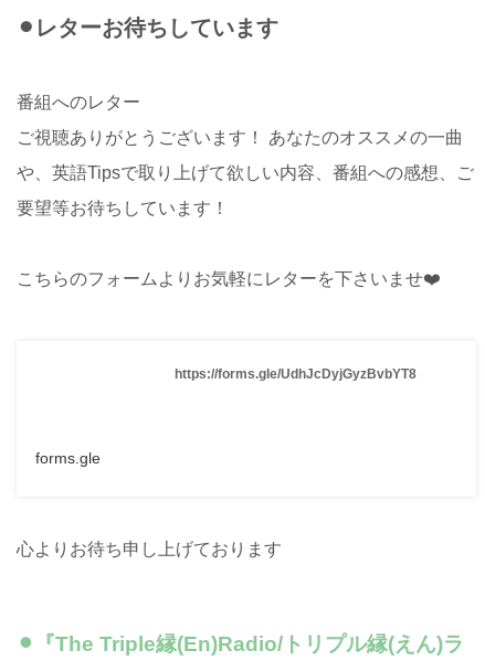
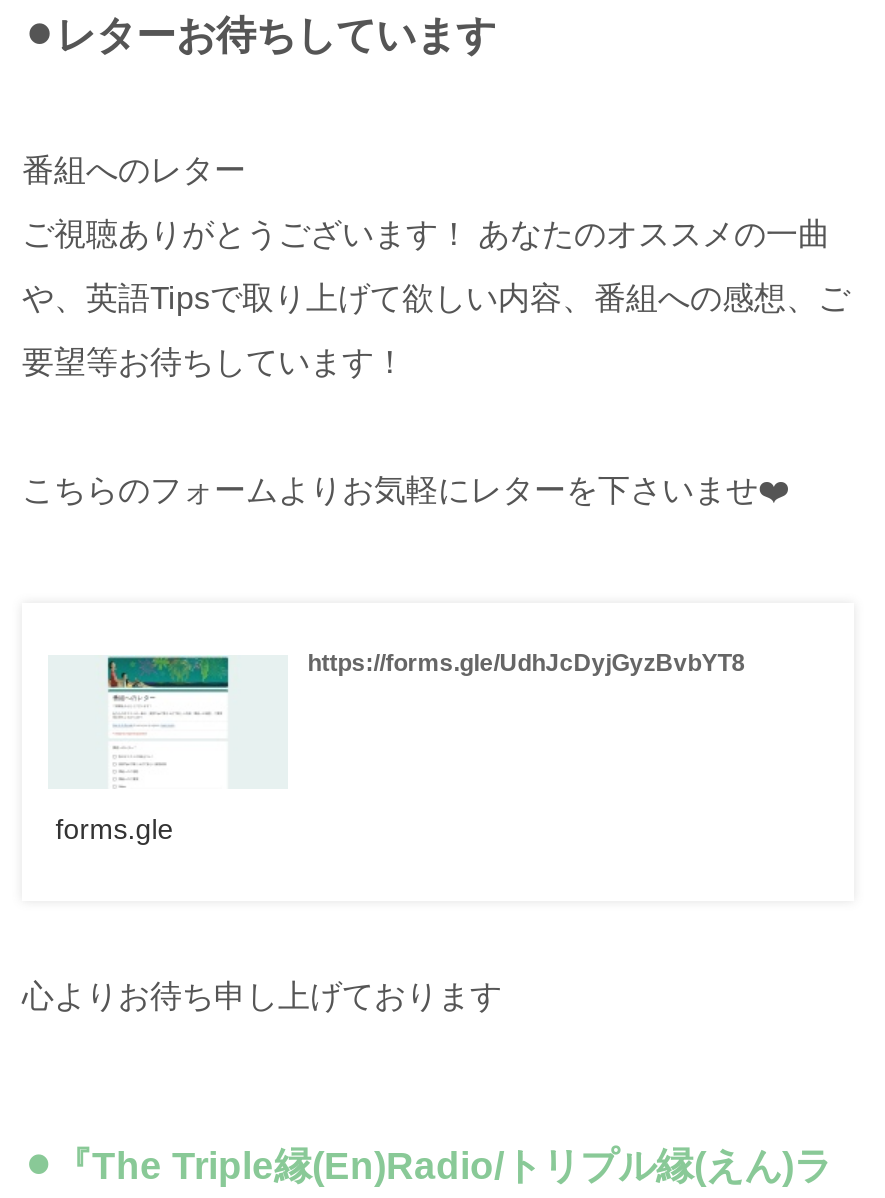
none -> [48,653,288,789] [image]

